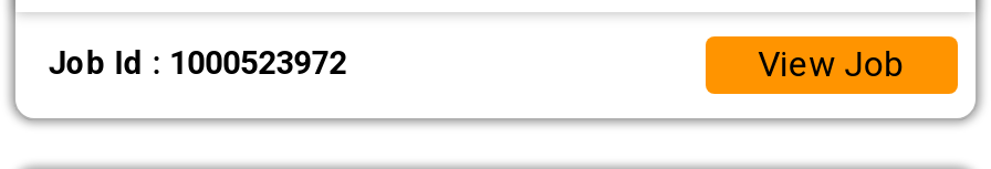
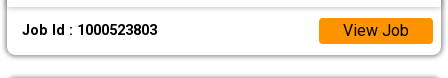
[48,46,347,84] Job Id : 1000523972 -> [22,22,157,39] Job Id : 1000523803

